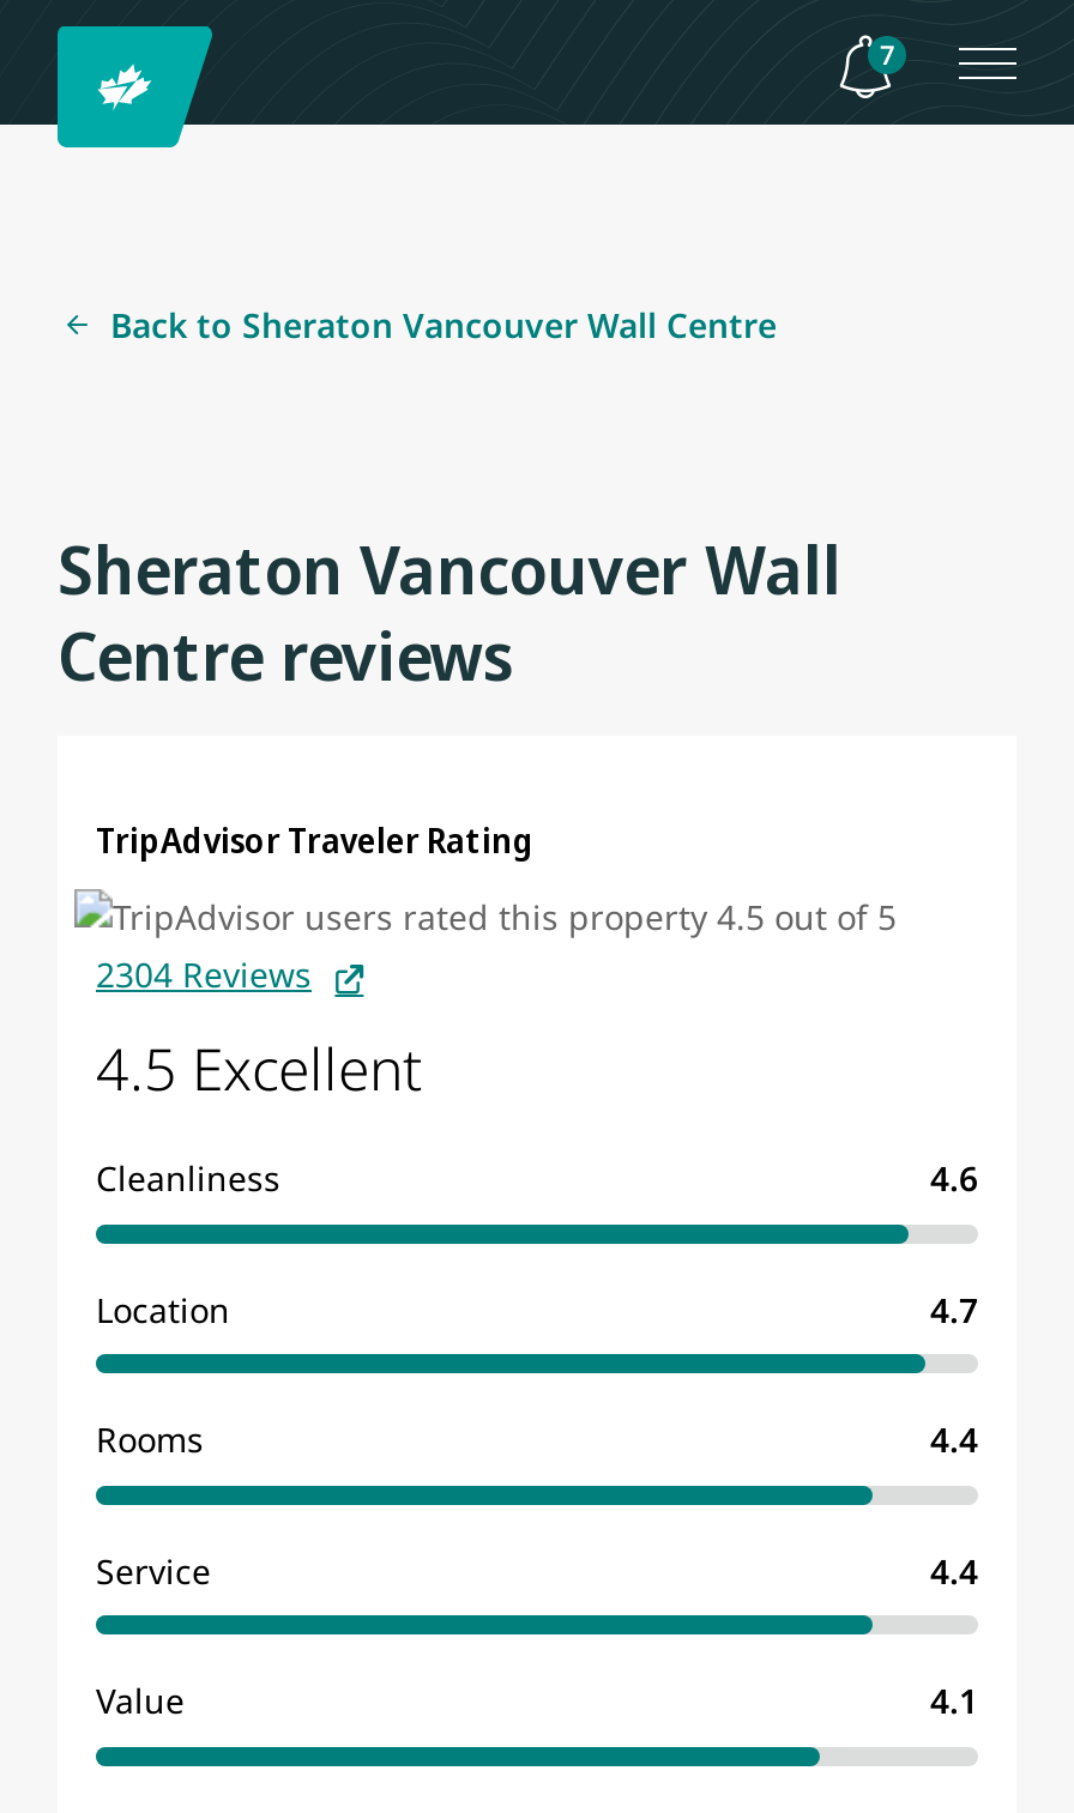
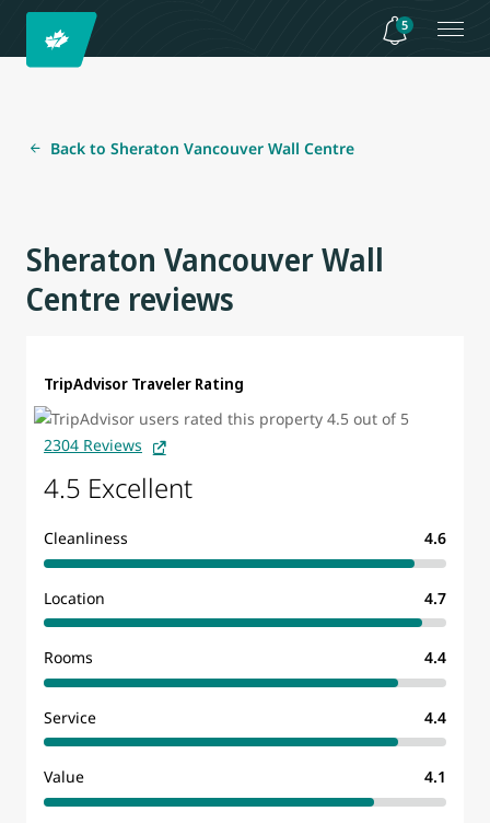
[880,35,894,71] 7 -> [401,16,408,32] 5

